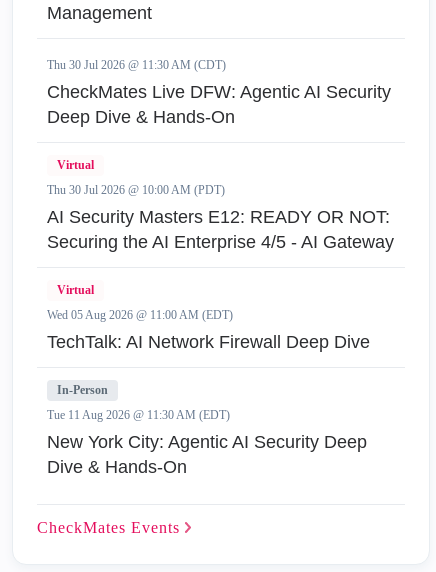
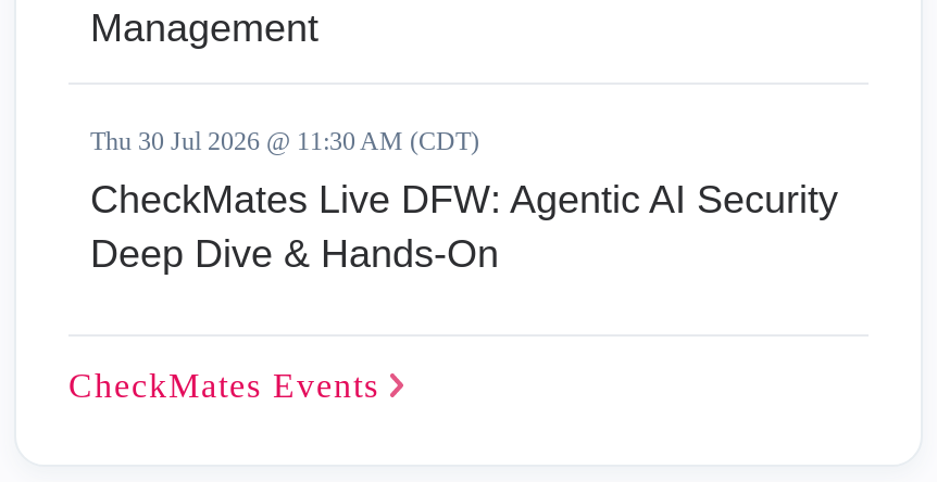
[47,158,394,477] Virtual | Thu 30 Jul 2026 @ 10:00 AM (PDT) | AI Security Masters E12: READY OR NOT: | Securing the AI Enterprise 4/5 - AI Gateway | Virtual | Wed 05 Aug 2026 @ 11:00 AM (EDT) | TechTalk: AI Network Firewall Deep Dive | In-Person | Tue 11 Aug 2026 @ 11:30 AM (EDT) | New York City: Agentic AI Security Deep | Dive & Hands-On -> none

